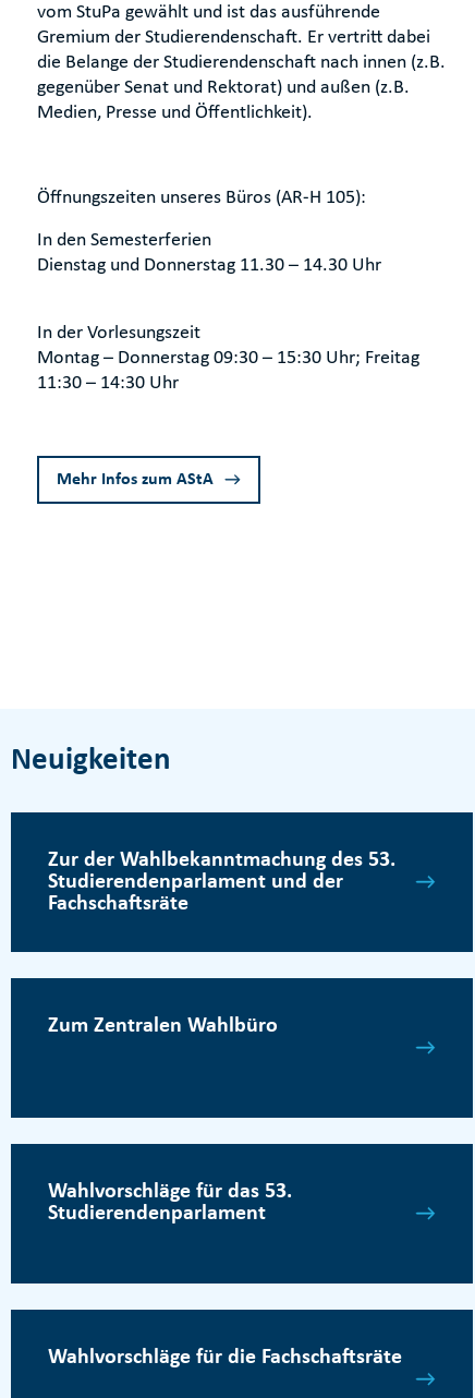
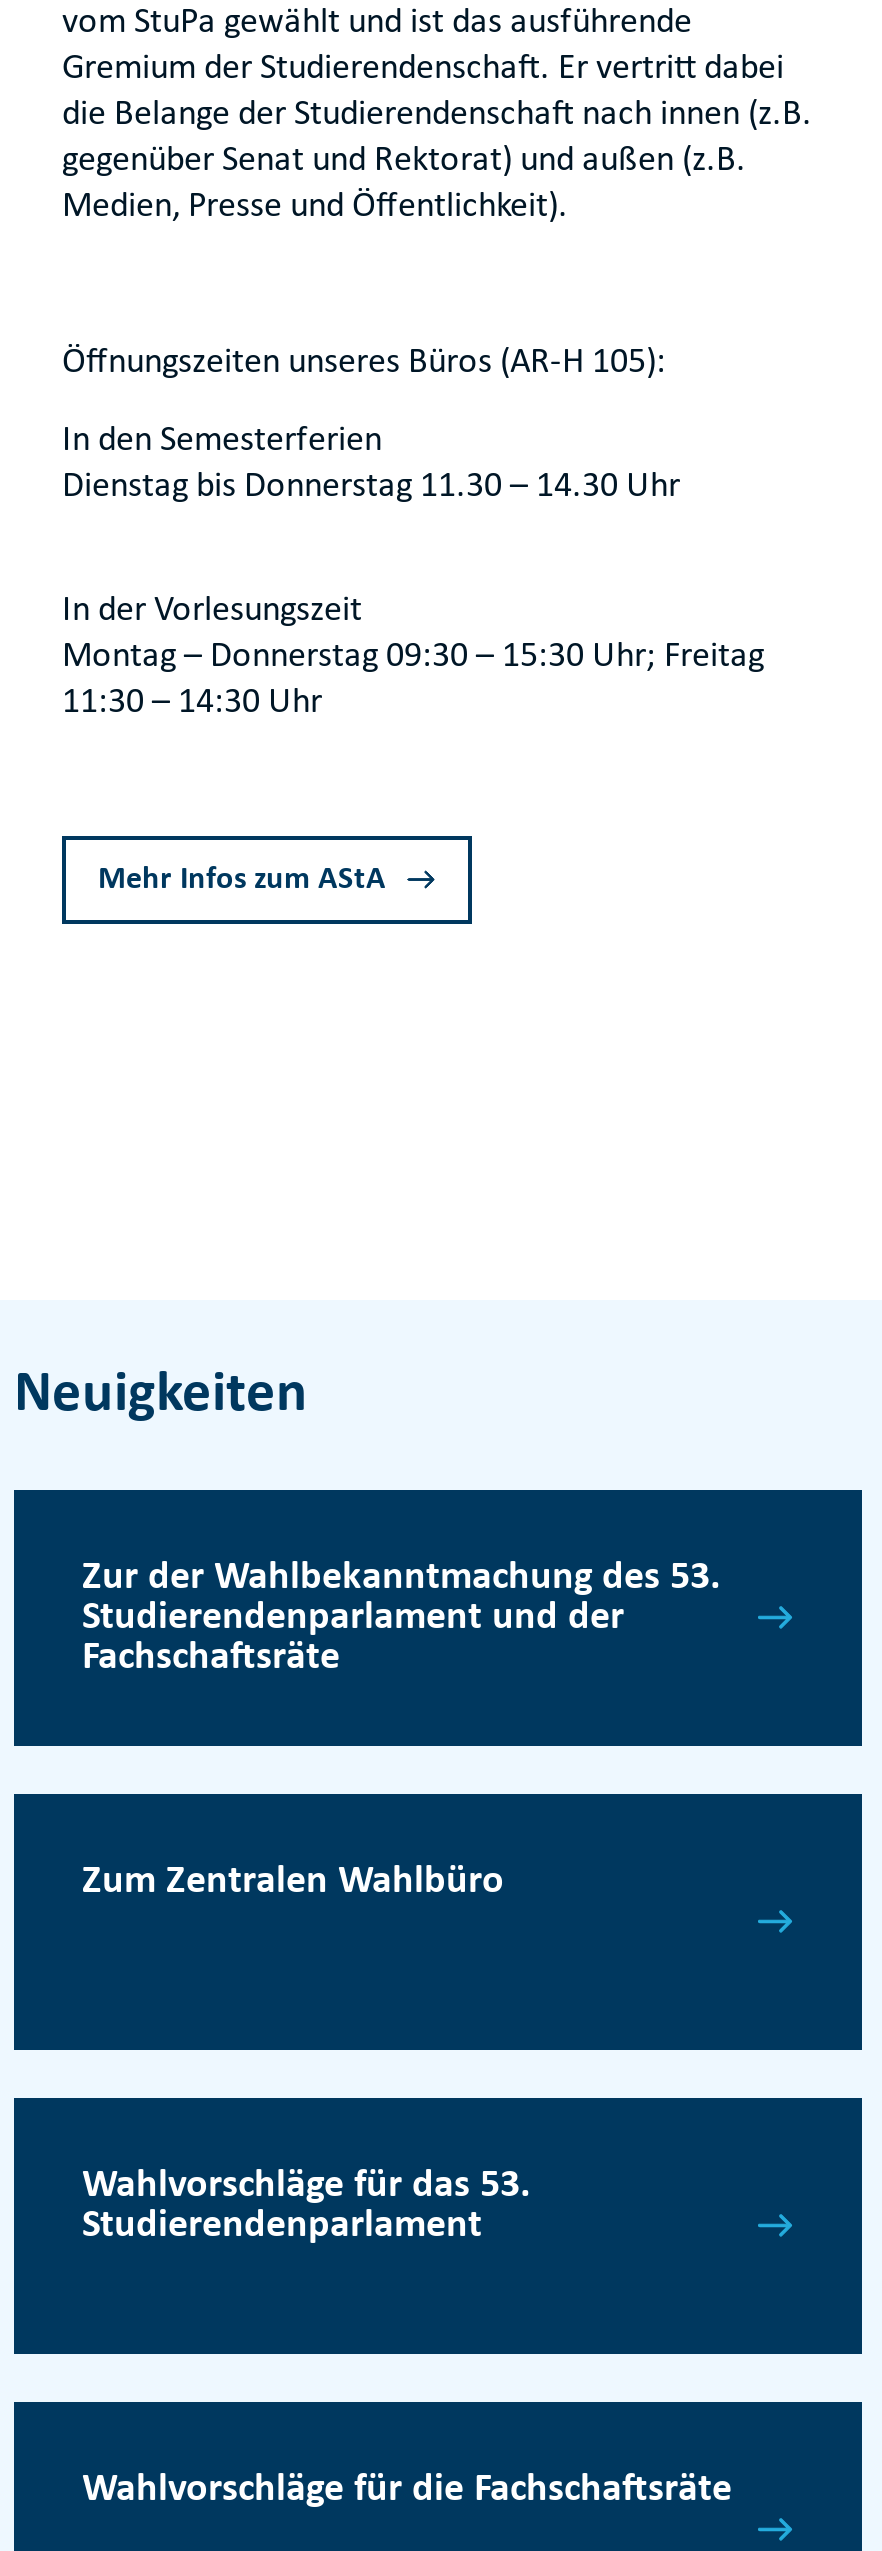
[37,255,381,276] Dienstag und Donnerstag 11.30 – 14.30 Uhr -> [62,468,680,506] Dienstag bis Donnerstag 11.30 – 14.30 Uhr

